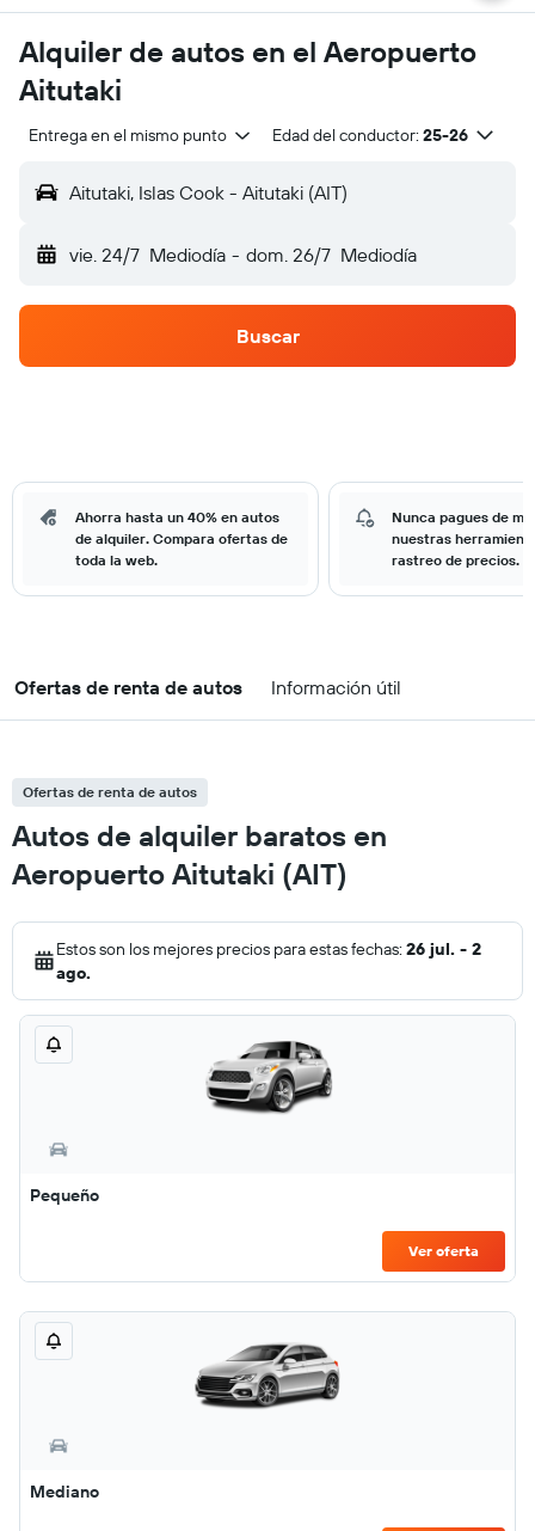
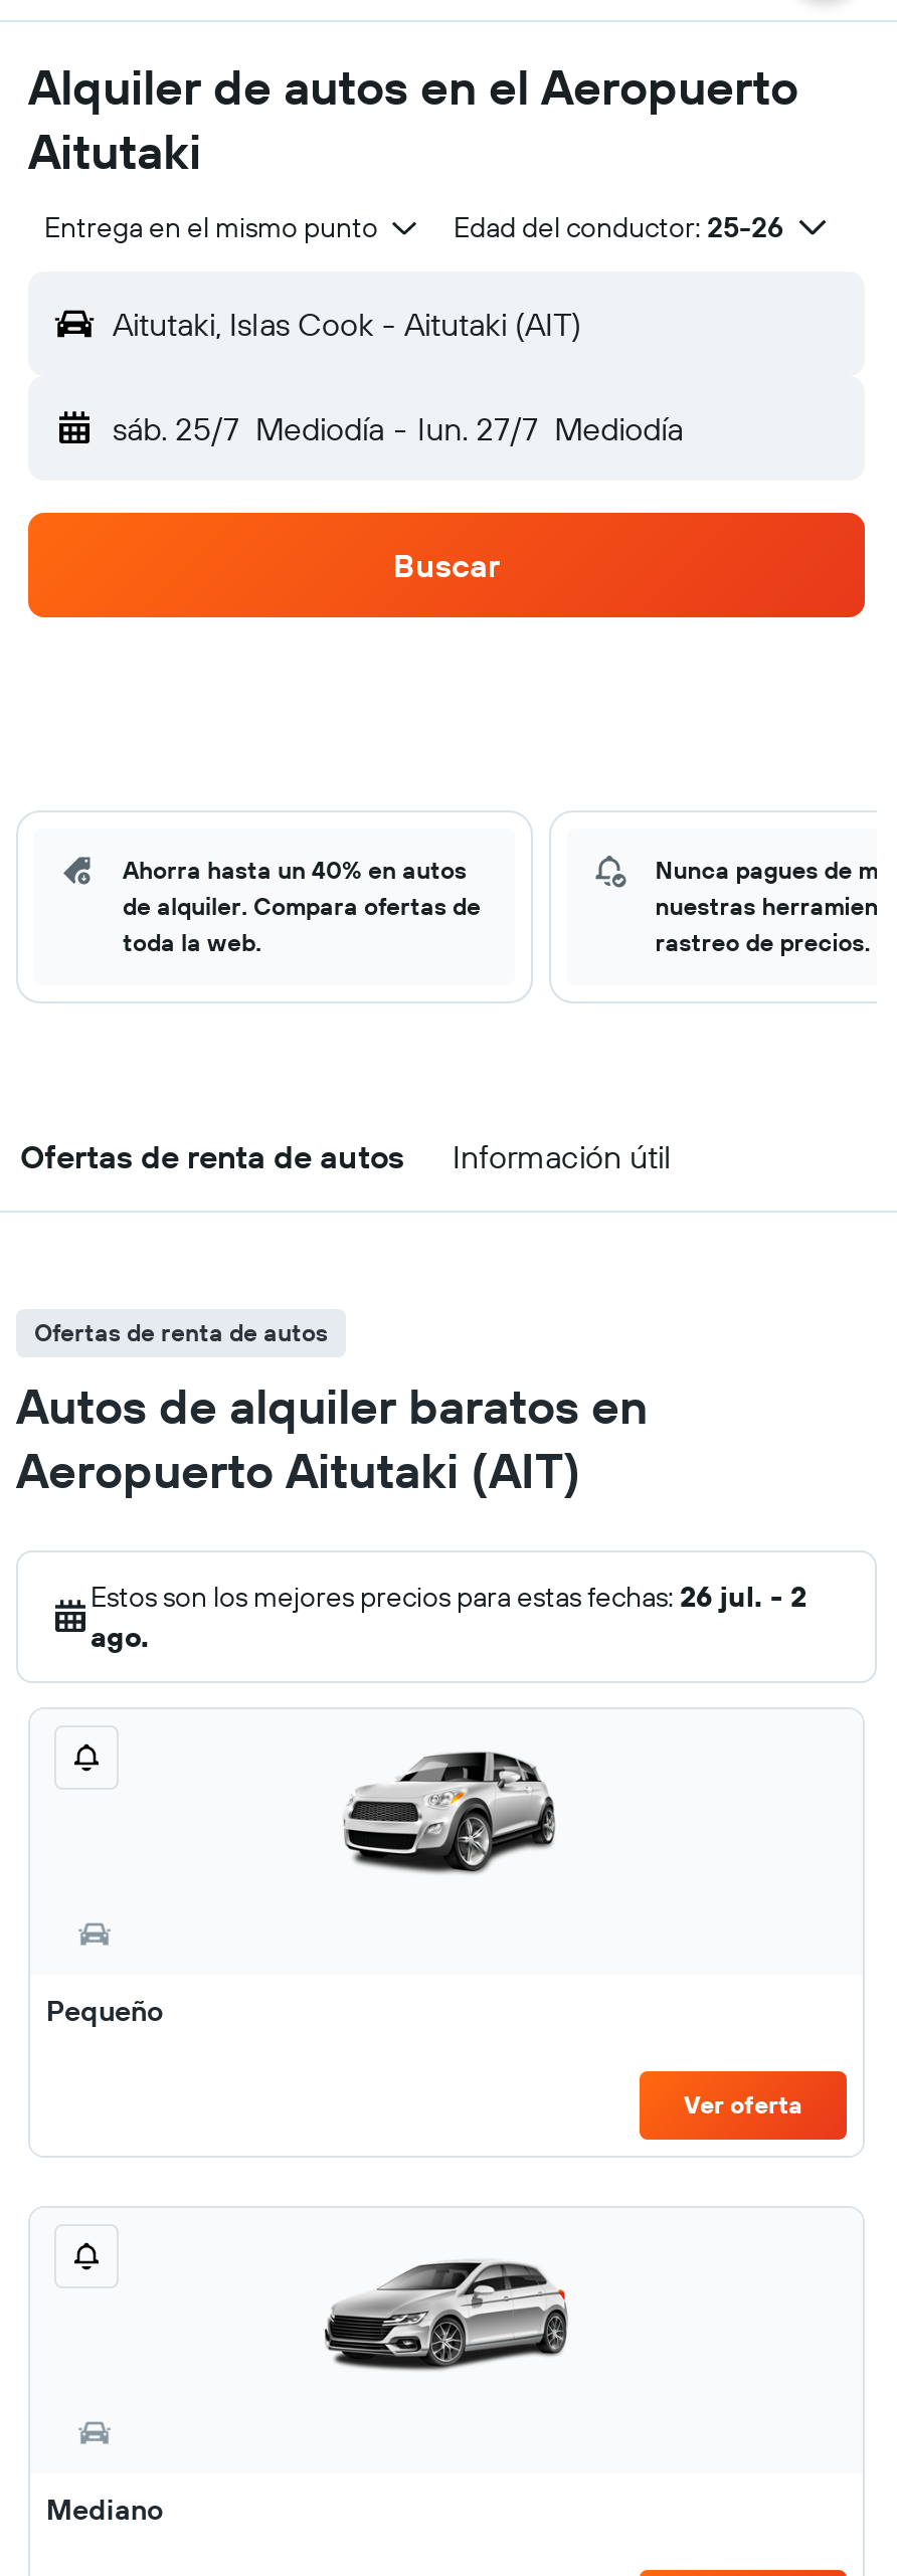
[69,243,416,267] vie. 24/7 Mediodía - dom. 26/7 Mediodía -> [113,408,683,448] sáb. 25/7 Mediodía - lun. 27/7 Mediodía

